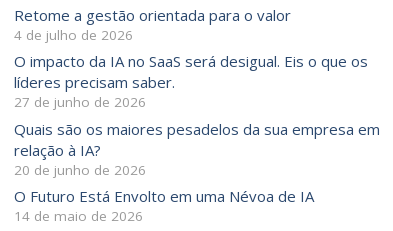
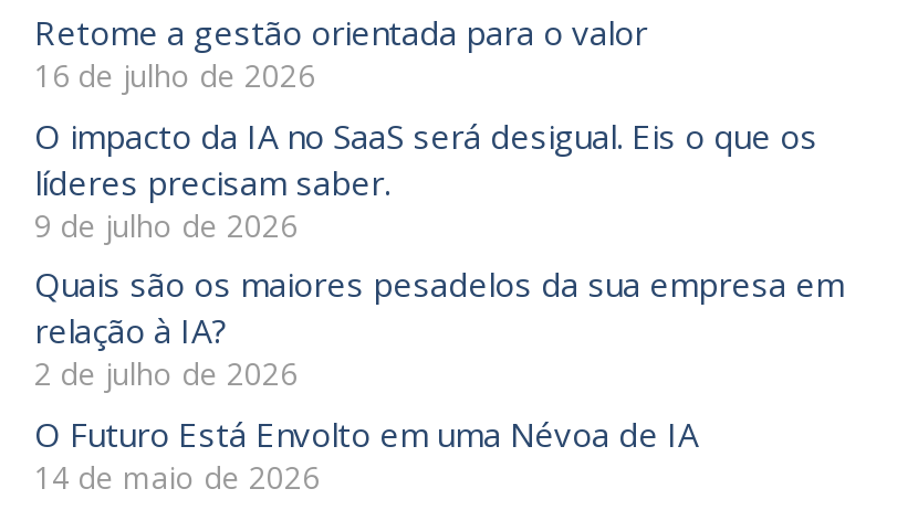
[13,26,132,44] 4 de julho de 2026 -> [34,57,315,97] 16 de julho de 2026
[13,93,145,111] 27 de junho de 2026 -> [34,206,298,246] 9 de julho de 2026
[13,161,145,179] 20 de junho de 2026 -> [34,355,298,395] 2 de julho de 2026

